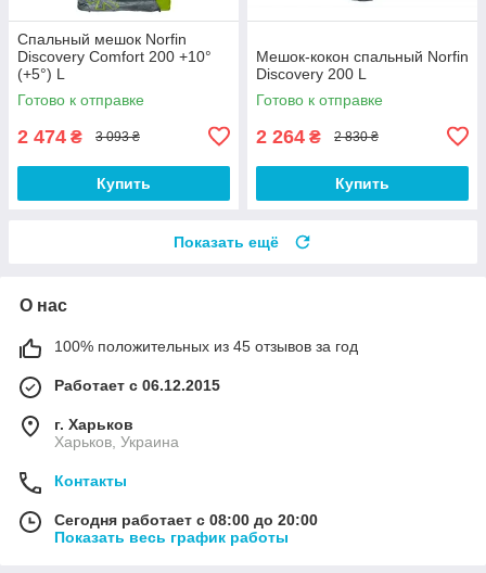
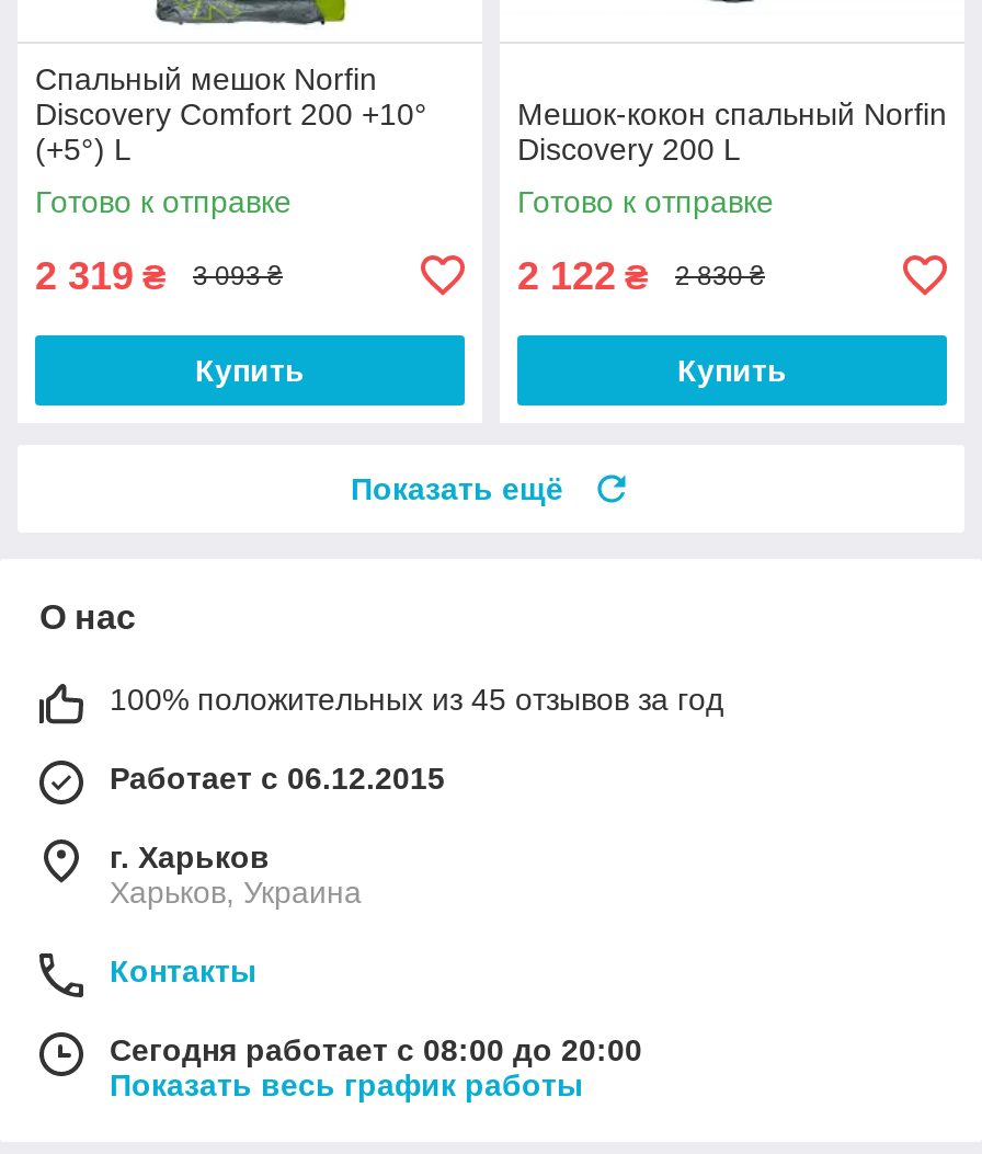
[17,126,82,147] 2 474 ₴ -> [35,254,167,298] 2 319 ₴
[256,126,321,147] 2 264 ₴ -> [517,254,649,298] 2 122 ₴

